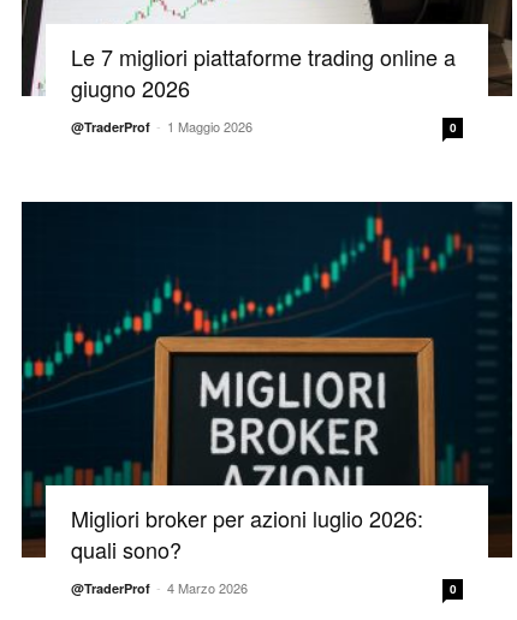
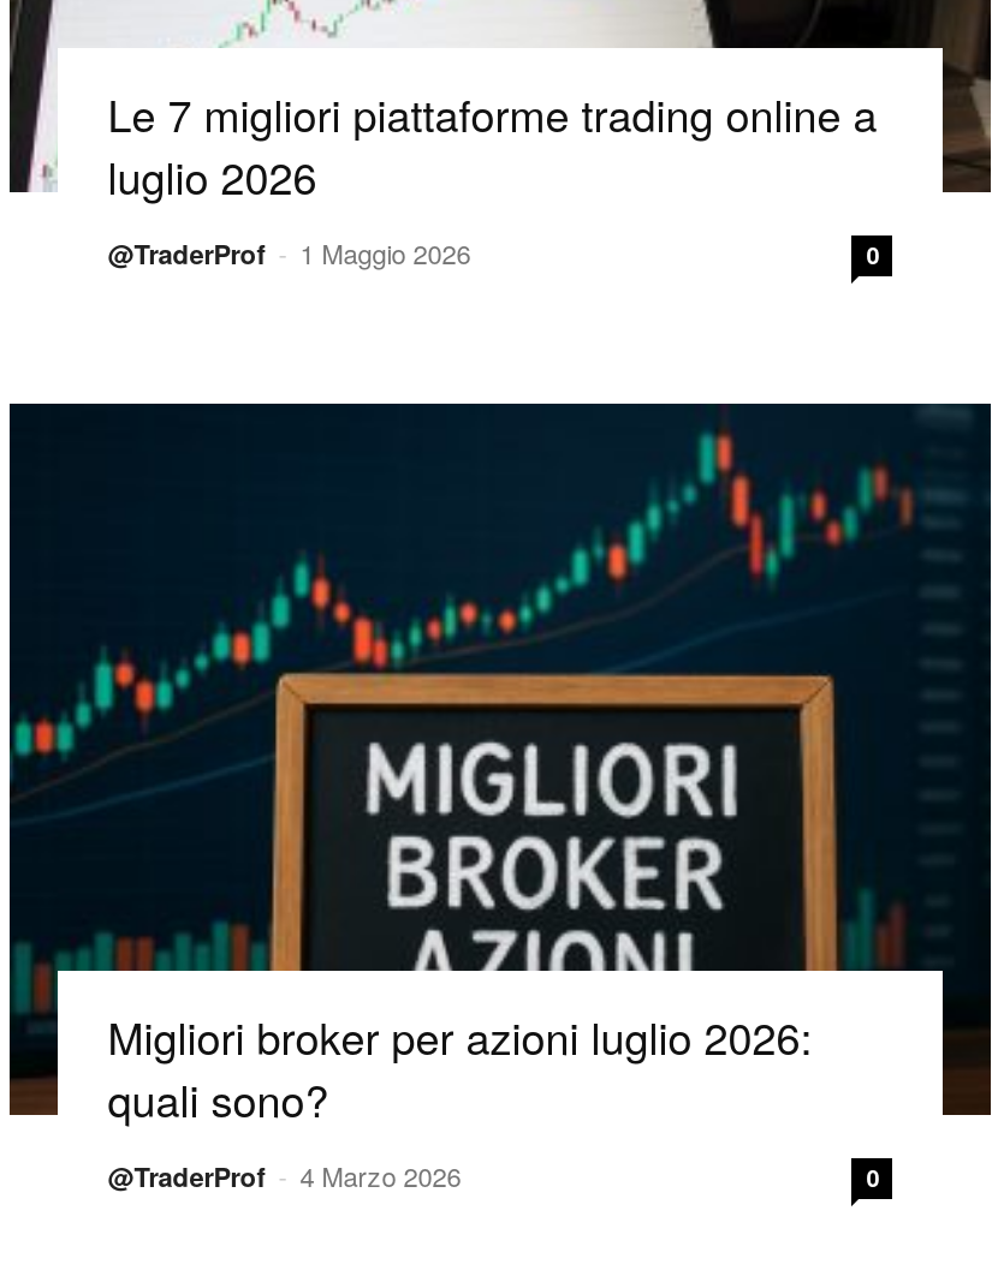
[71,72,190,104] giugno 2026 -> [108,145,317,207] luglio 2026

